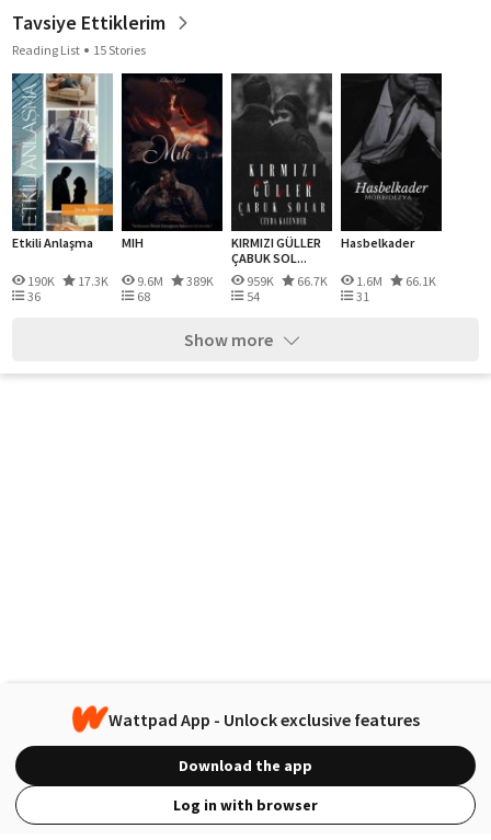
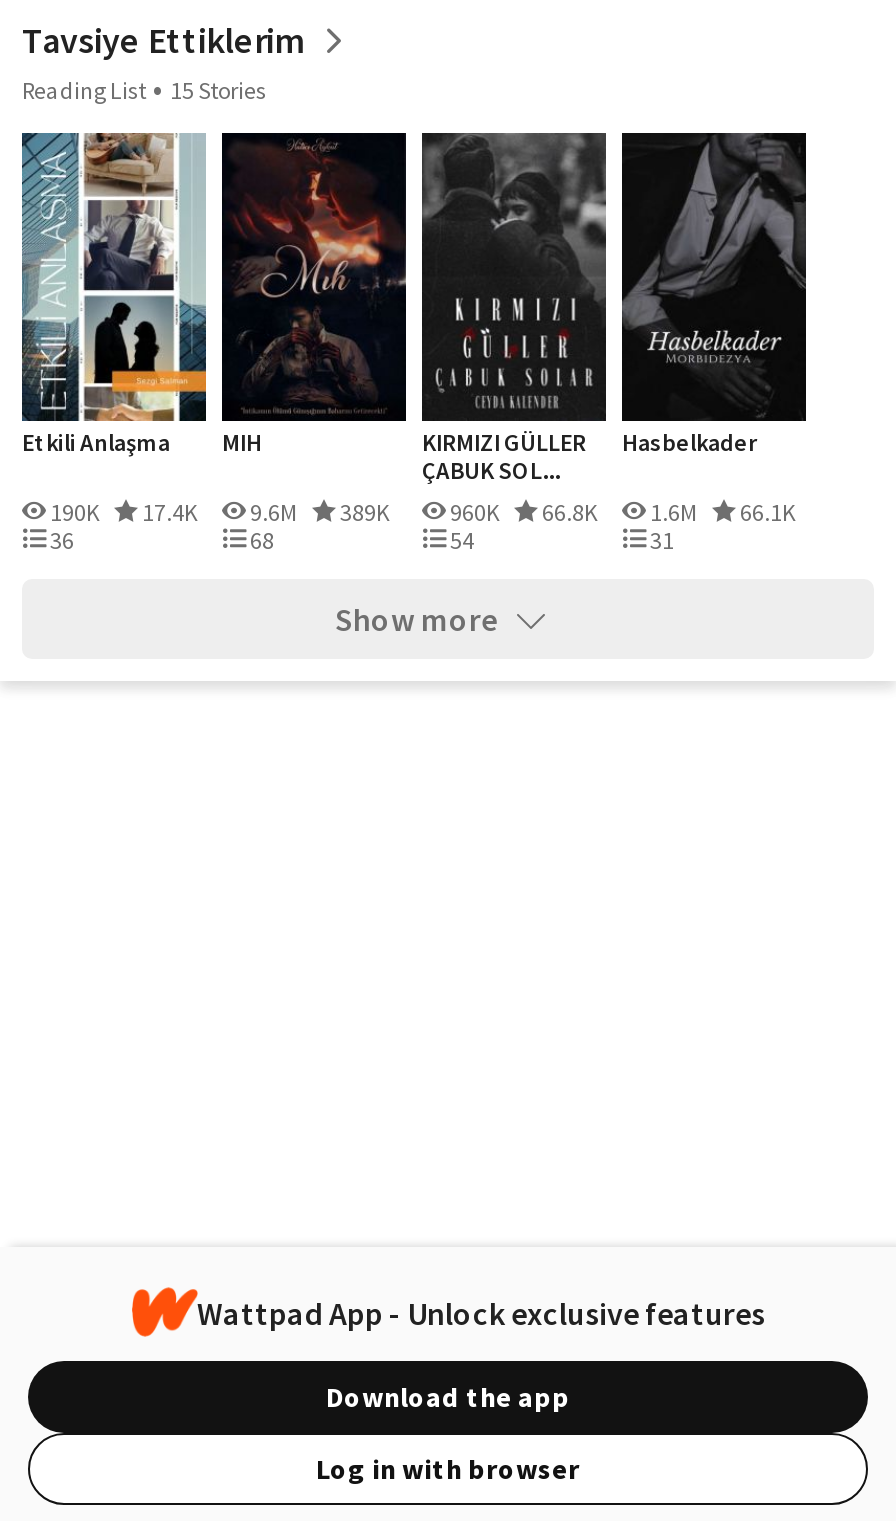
[76,273,109,289] 17.3K -> [138,497,198,527] 17.4K
[244,273,328,289] 959K | 66.7K -> [446,497,598,527] 960K | 66.8K

